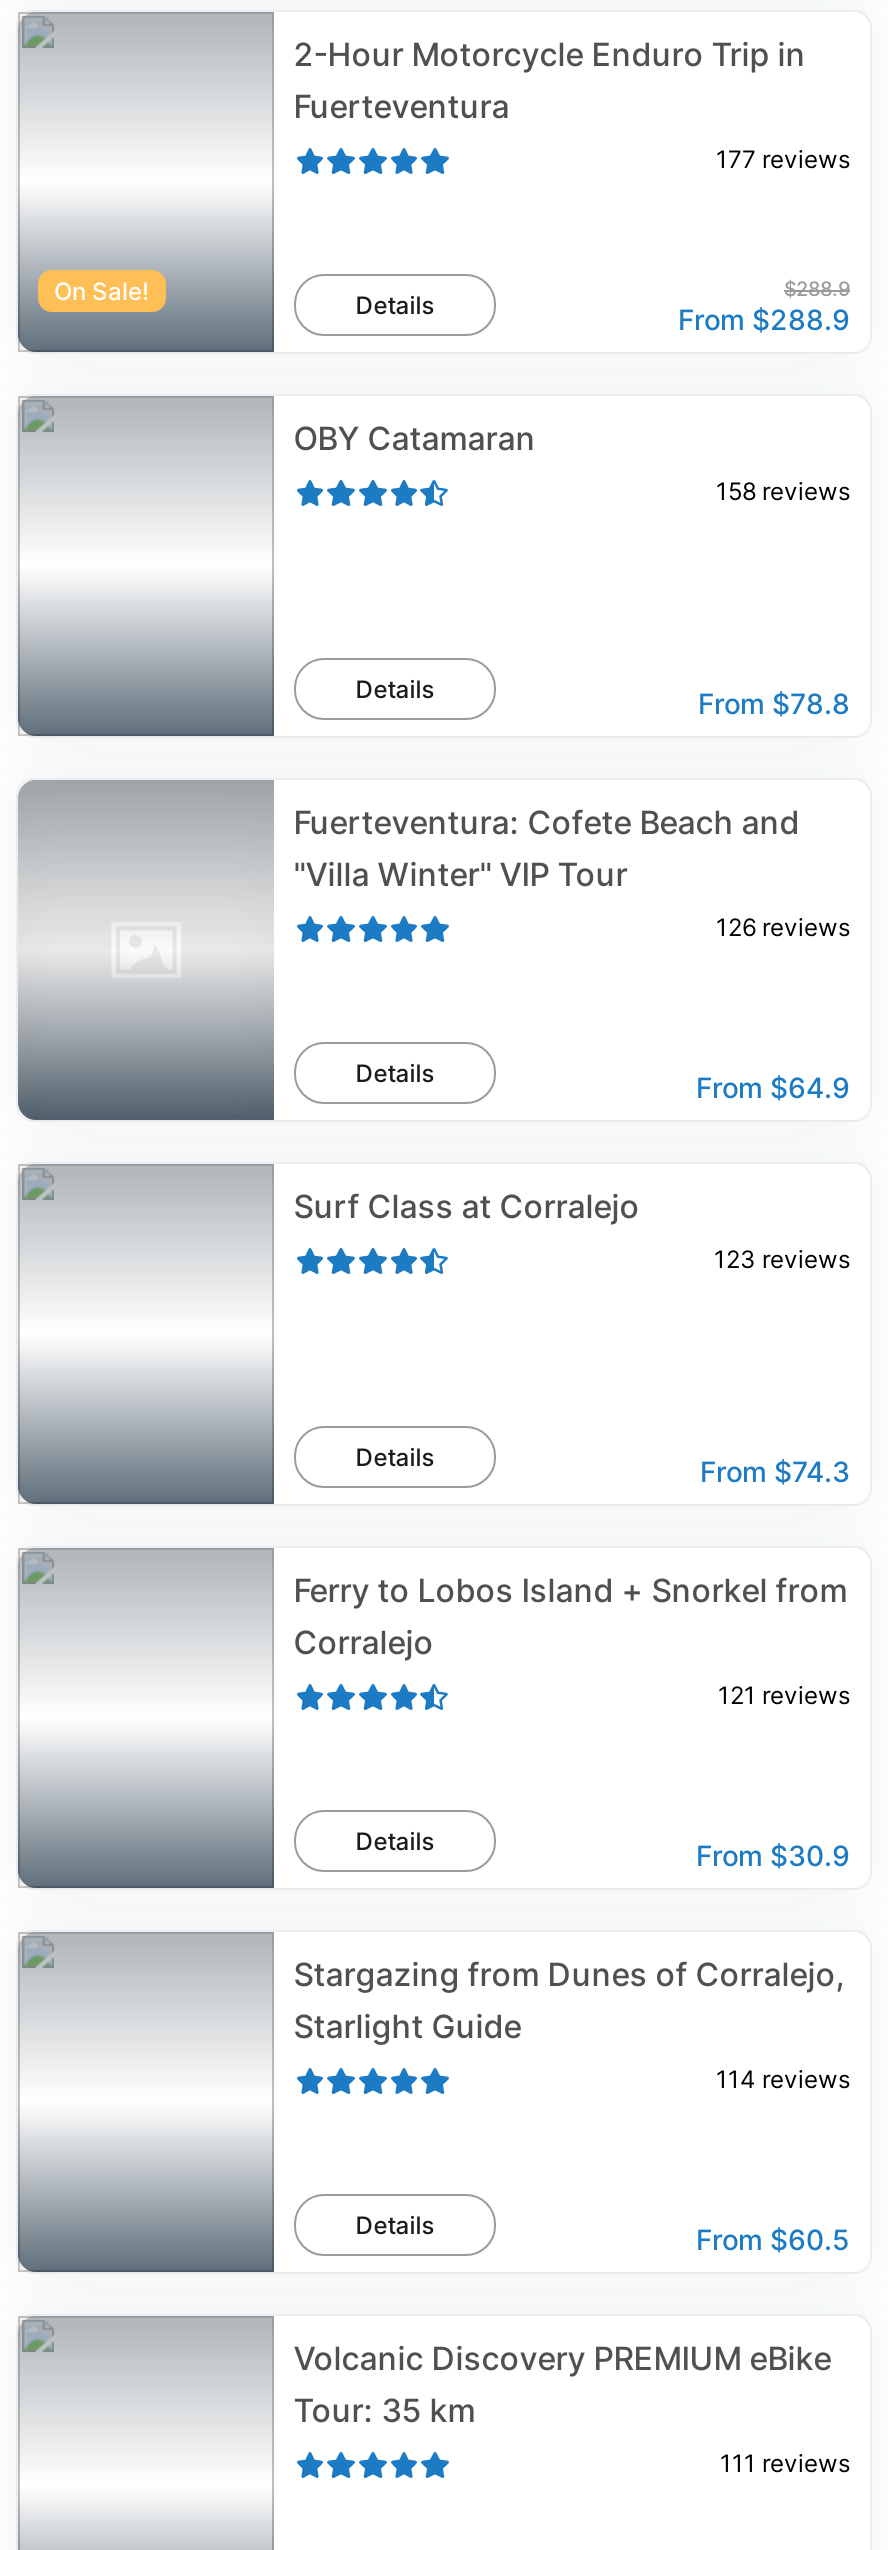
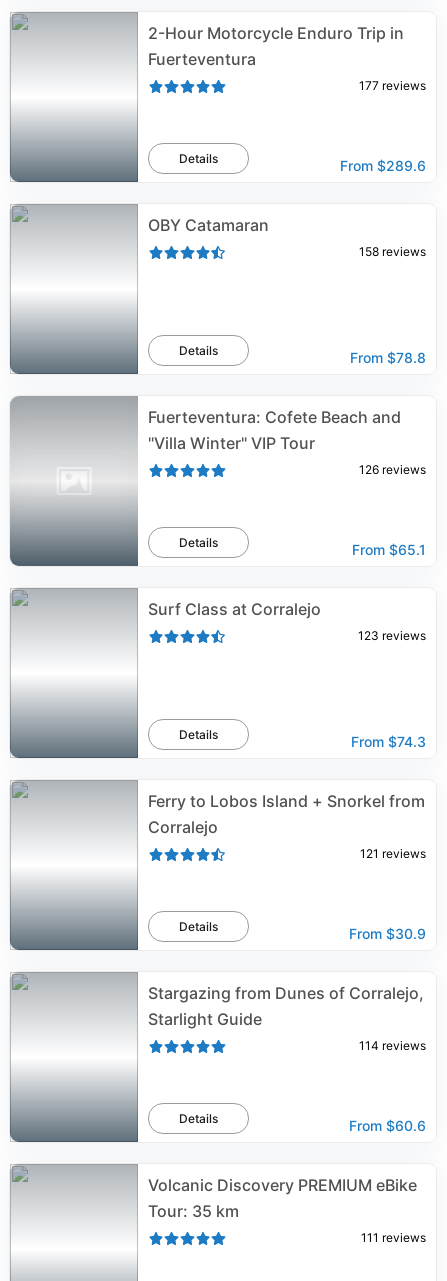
[54,276,150,306] On Sale! -> none
[678,276,850,336] $288.9 | From $288.9 -> [340,157,426,174] From $289.6
[696,1070,850,1104] From $64.9 -> [352,541,426,558] From $65.1
[696,2222,850,2256] From $60.5 -> [349,1117,426,1134] From $60.6

